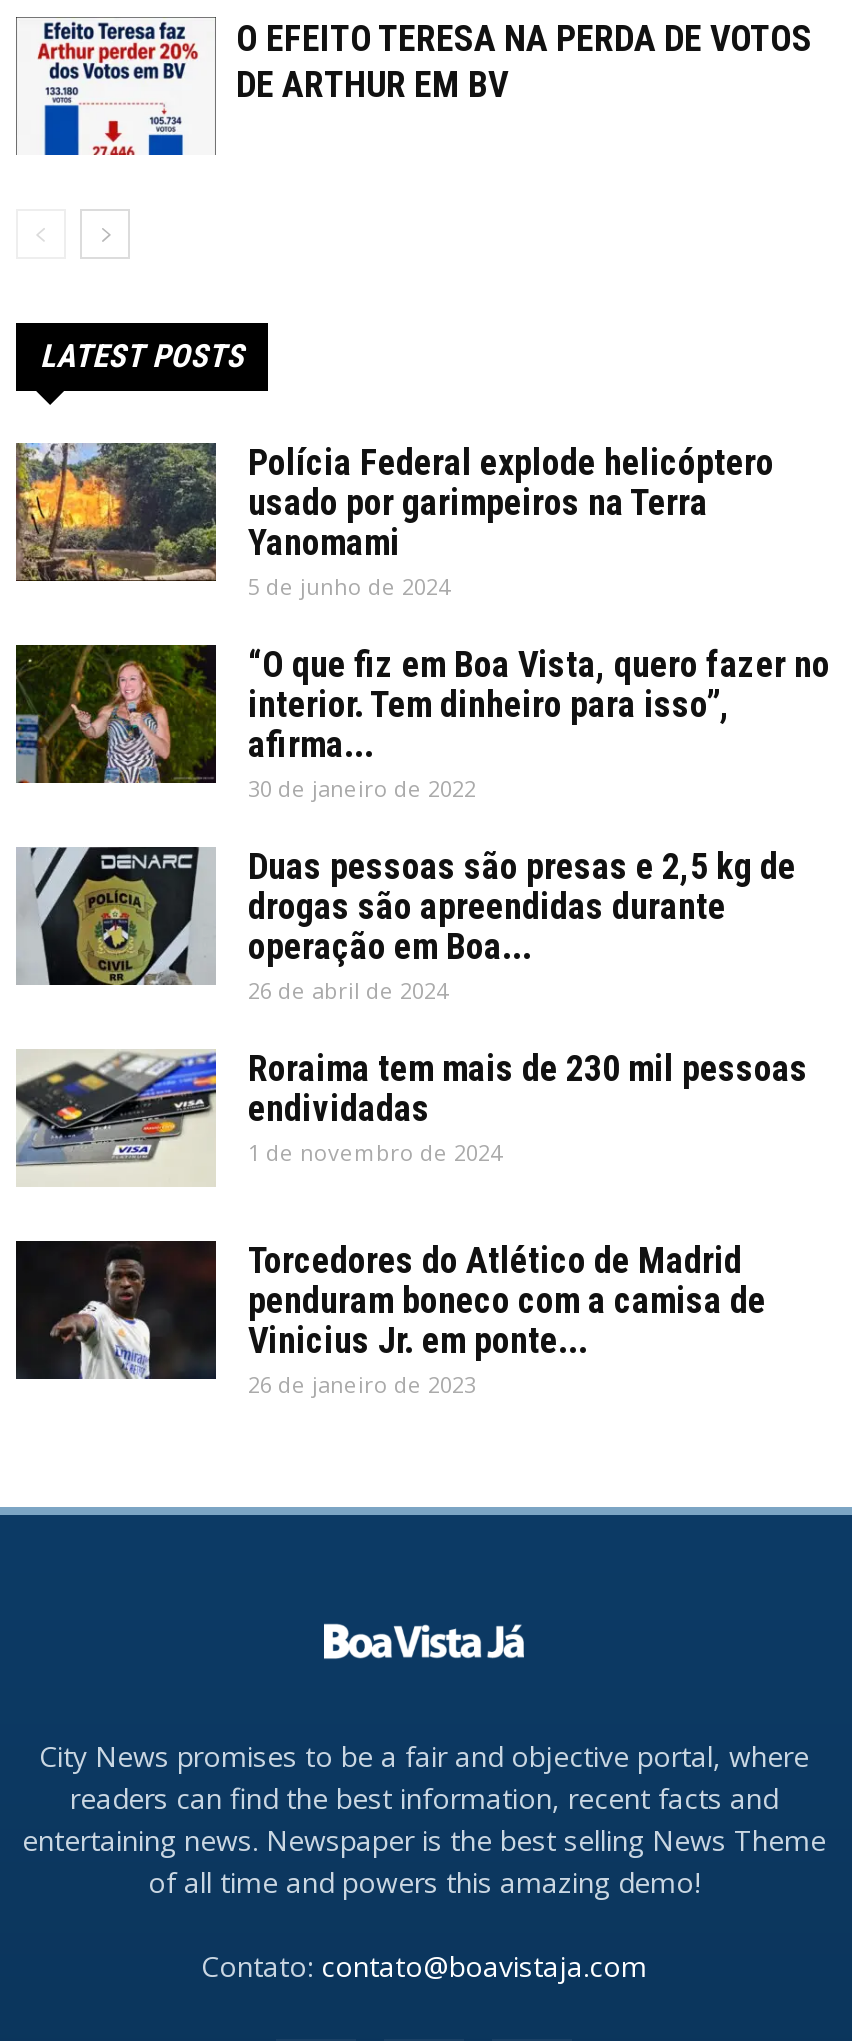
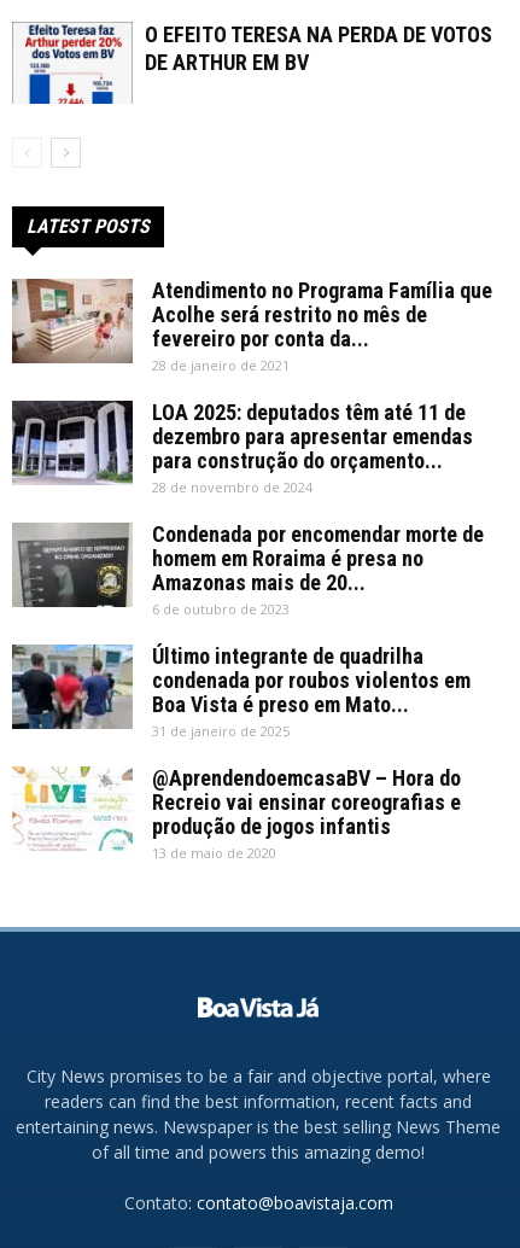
[16,441,774,602] [image] | Polícia Federal explode helicóptero | usado por garimpeiros na Terra | Yanomami | 5 de junho de 2024 -> [12,277,492,374] [image] | Atendimento no Programa Família que | Acolhe será restrito no mês de | fevereiro por conta da... | 28 de janeiro de 2021
[16,644,830,804] [image] | “O que fiz em Boa Vista, quero fazer no | interior. Tem dinheiro para isso”, | afirma... | 30 de janeiro de 2022 -> [12,399,473,495] [image] | LOA 2025: deputados têm até 11 de | dezembro para apresentar emendas | para construção do orçamento... | 28 de novembro de 2024
[20,845,796,1006] [image] | Duas pessoas são presas e 2,5 kg de | drogas são apreendidas durante | operação em Boa... | 26 de abril de 2024 -> [17,521,484,617] [image] | Condenada por encomendar morte de | homem em Roraima é presa no | Amazonas mais de 20... | 6 de outubro de 2023
[16,1048,808,1187] [image] | Roraima tem mais de 230 mil pessoas | endividadas | 1 de novembro de 2024 -> [11,643,471,739] [image] | Último integrante de quadrilha | condenada por roubos violentos em | Boa Vista é preso em Mato... | 31 de janeiro de 2025
[14,1239,766,1400] [image] | Torcedores do Atlético de Madrid | penduram boneco com a camisa de | Vinicius Jr. em ponte... | 26 de janeiro de 2023 -> [12,765,461,861] [image] | @AprendendoemcasaBV – Hora do | Recreio vai ensinar coreografias e | produção de jogos infantis | 13 de maio de 2020

